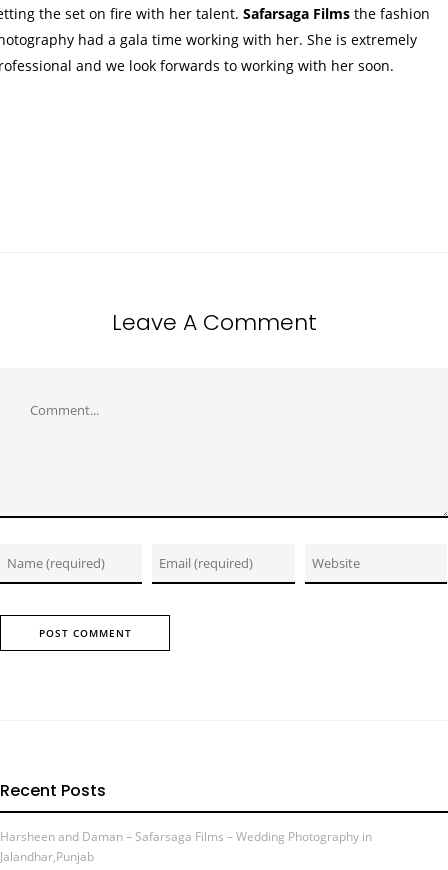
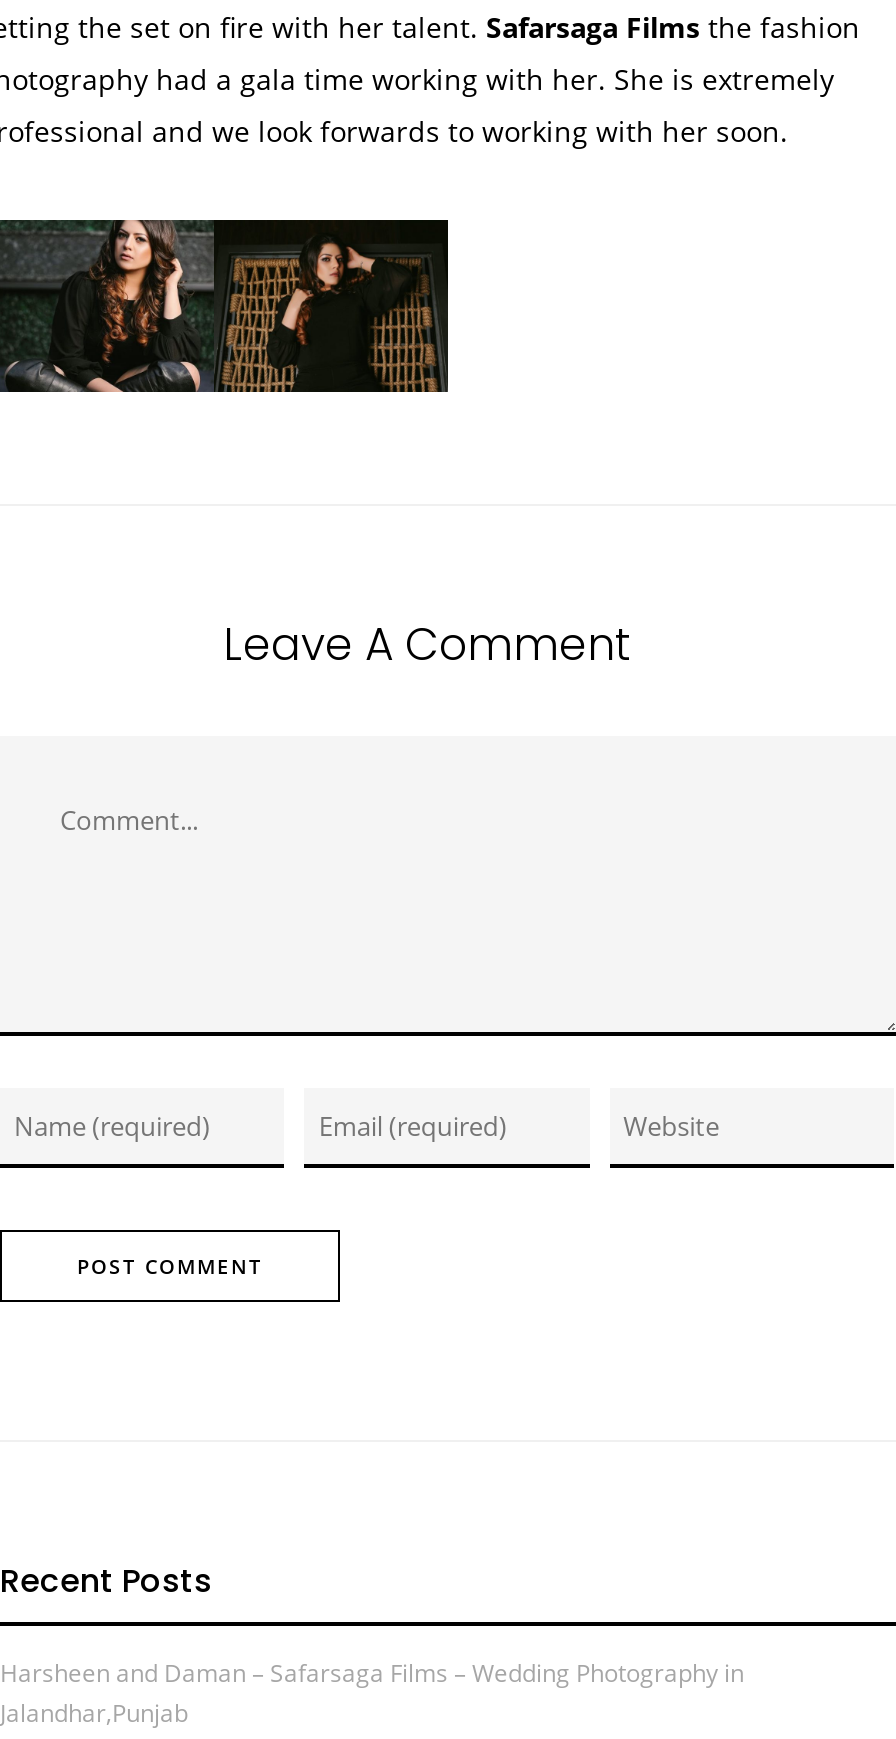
none -> [6,218,450,394] [image]

